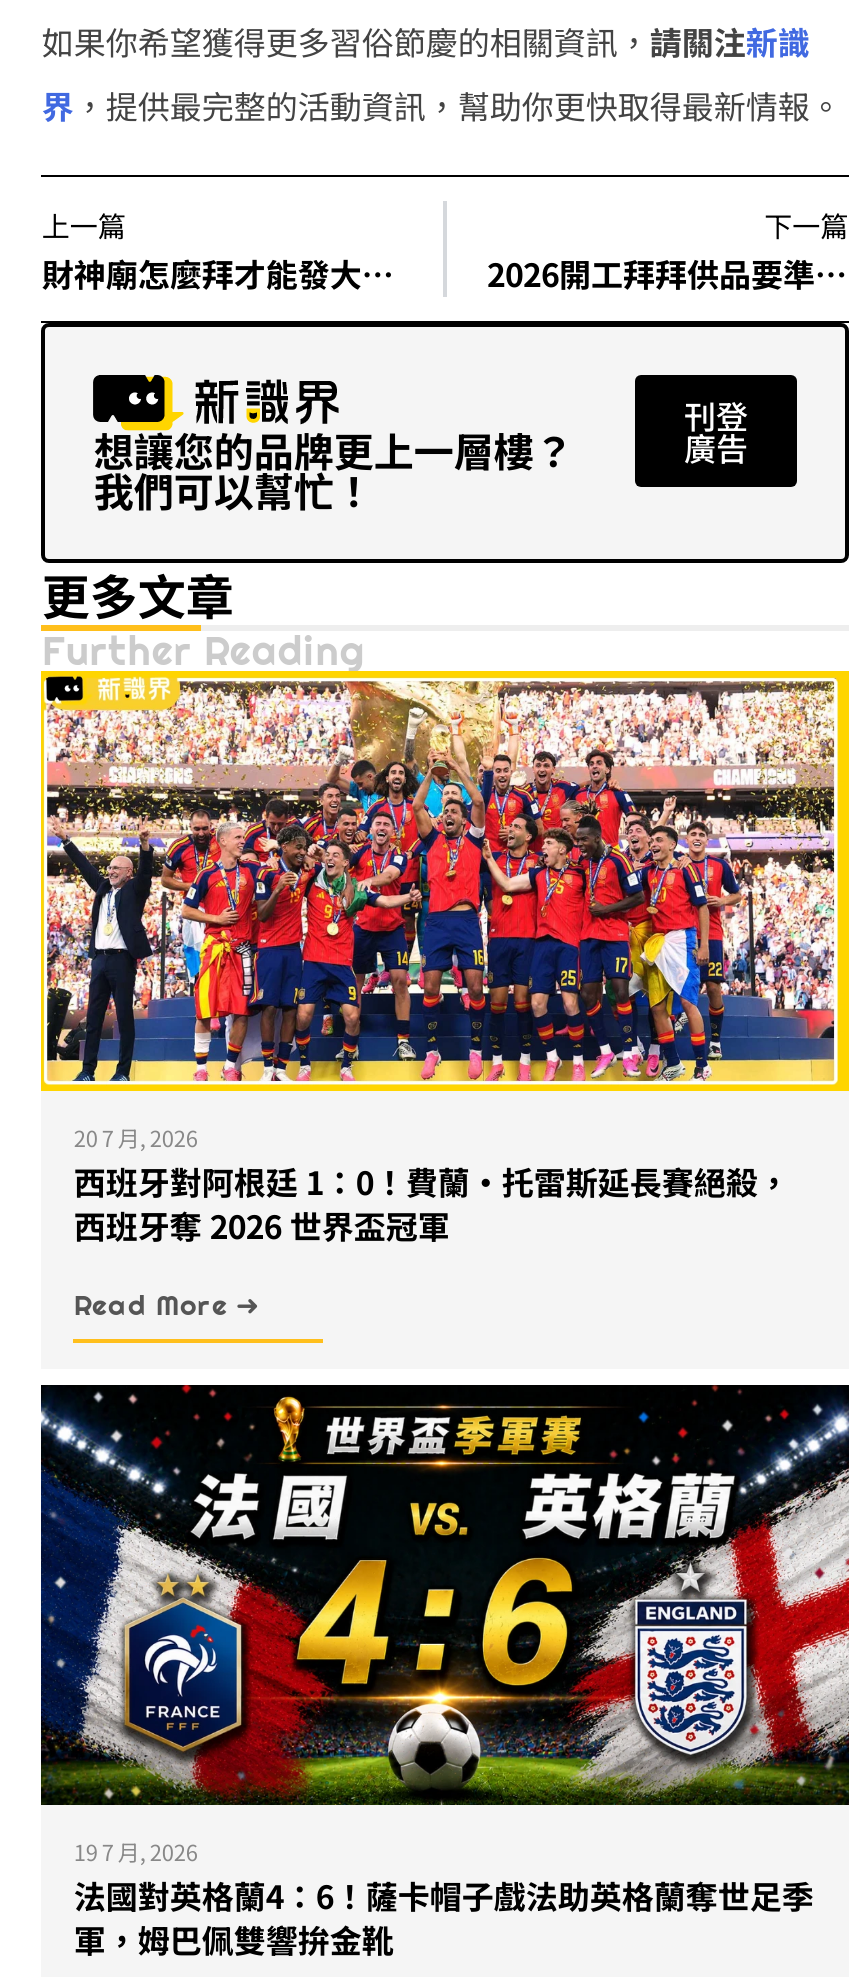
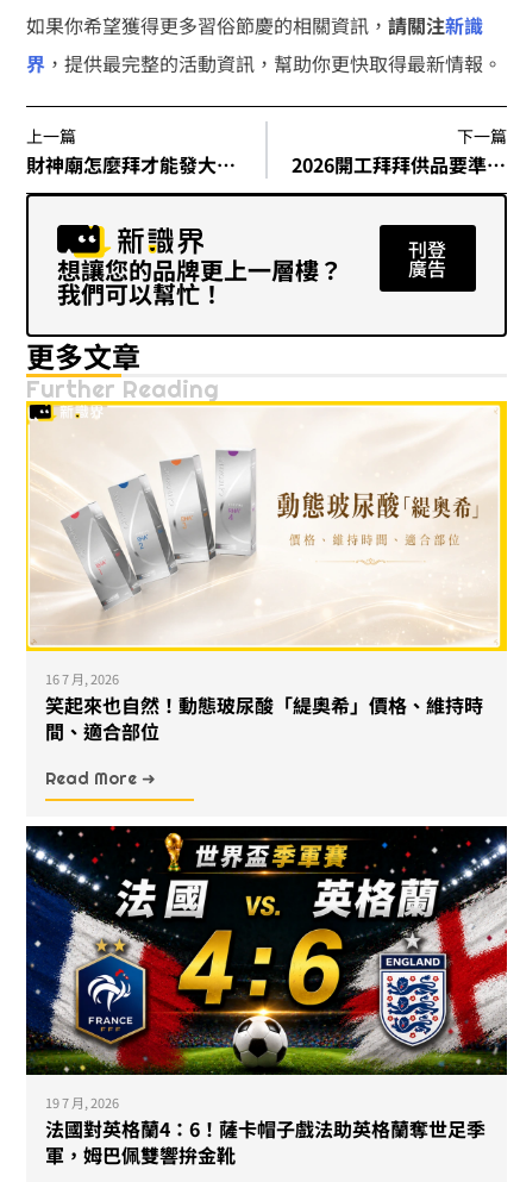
[45,679,837,1152] [image] | 20 7 月, 2026 -> [29,406,500,688] [image] | 16 7 月, 2026
[74,1156,790,1248] 西班牙對阿根廷 1：0！費蘭・托雷斯延長賽絕殺， | 西班牙奪 2026 世界盃冠軍 -> [46,690,484,745] 笑起來也自然！動態玻尿酸「緹奧希」價格、維持時 | 間、適合部位

